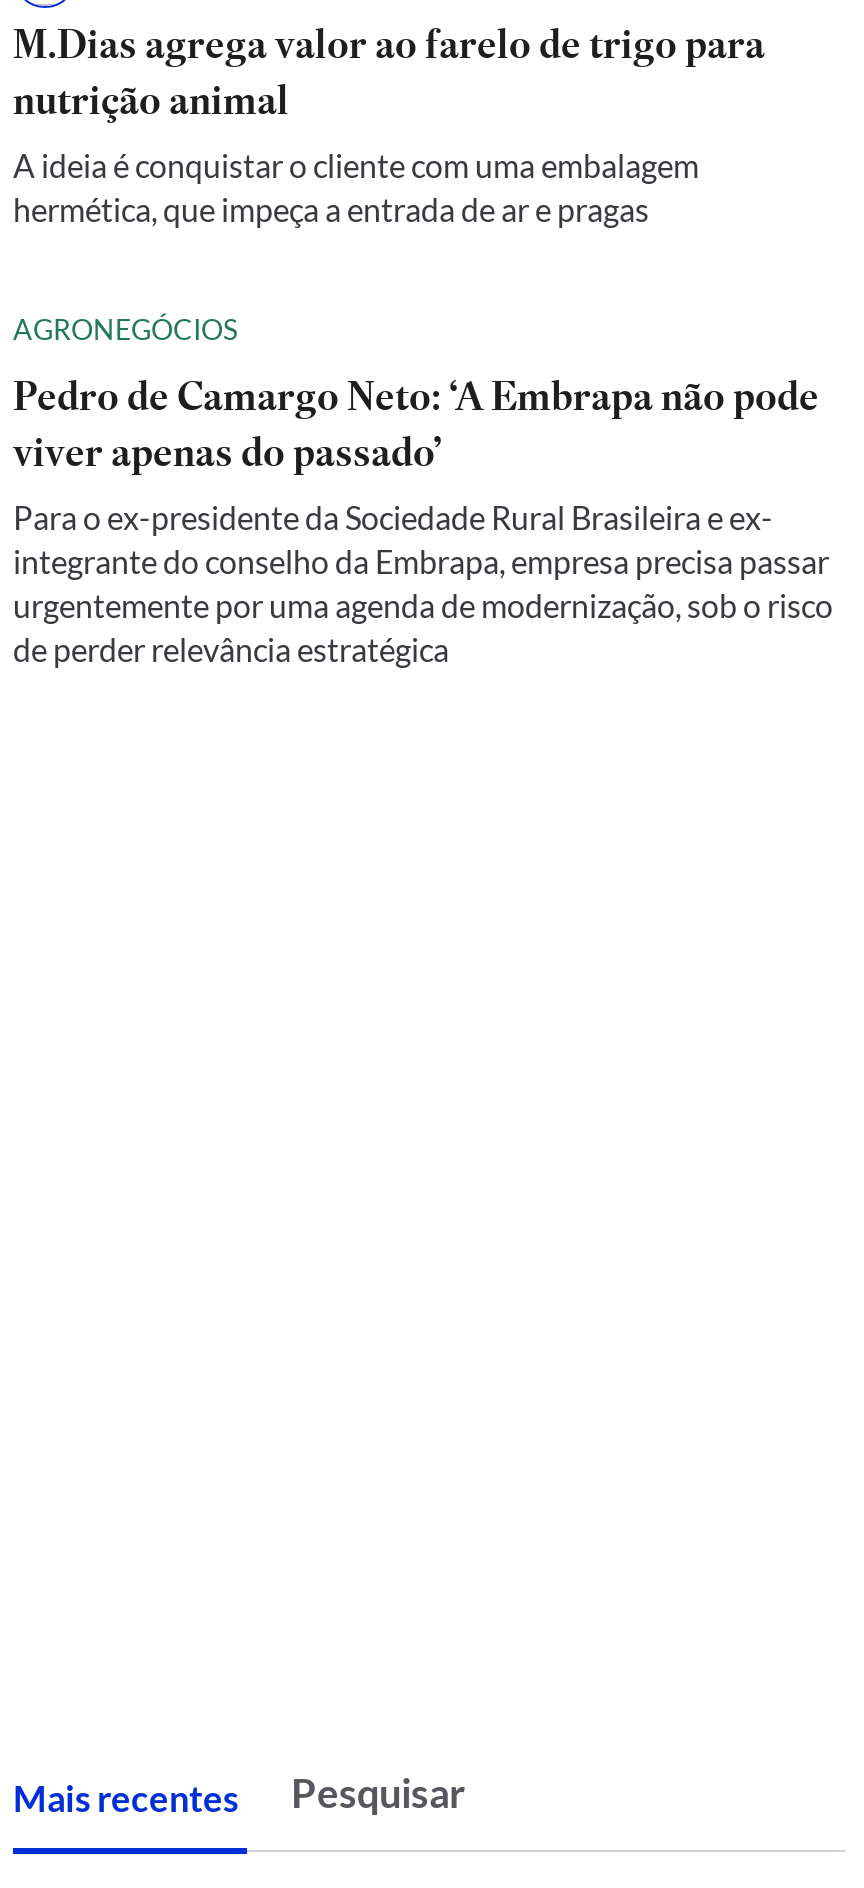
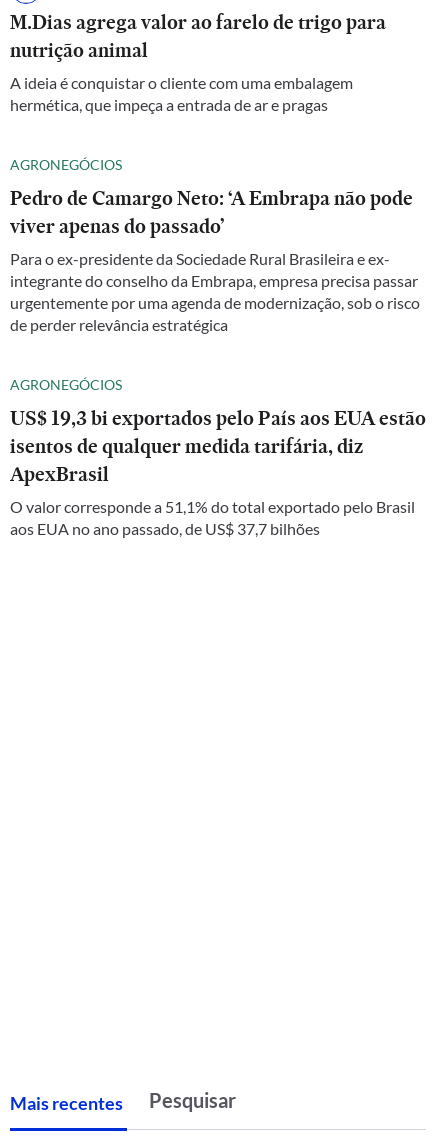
none -> [10,375,426,538] AGRONEGÓCIOS | US$ 19,3 bi exportados pelo País aos EUA estão | isentos de qualquer medida tarifária, diz | ApexBrasil | O valor corresponde a 51,1% do total exportado pelo Brasil | aos EUA no ano passado, de US$ 37,7 bilhões

